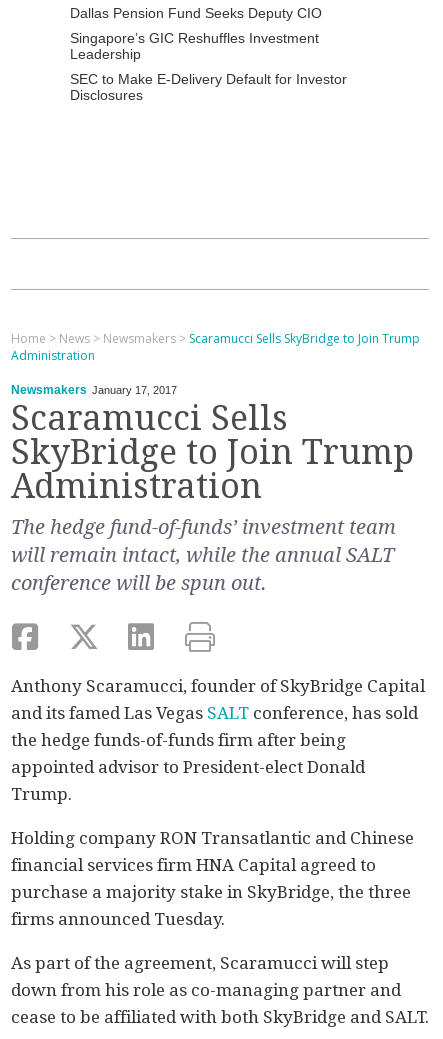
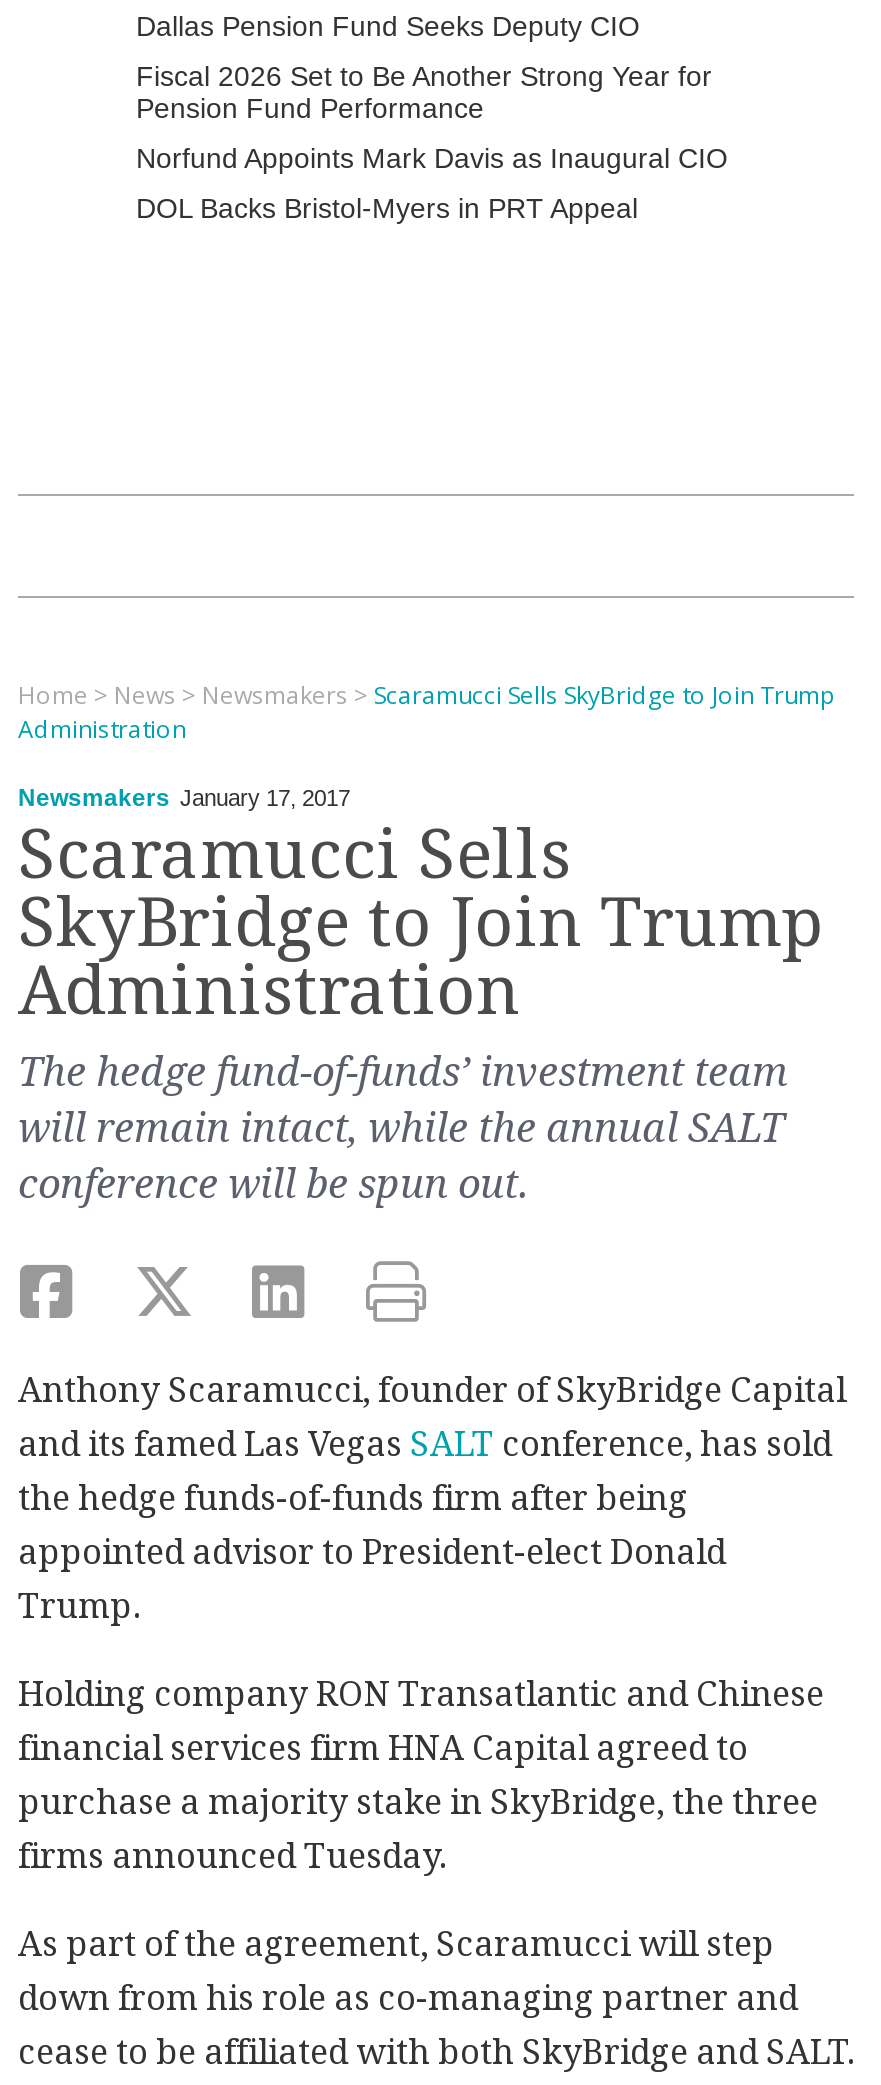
[70,30,347,103] Singapore’s GIC Reshuffles Investment | Leadership | SEC to Make E-Delivery Default for Investor | Disclosures -> [136,60,728,224] Fiscal 2026 Set to Be Another Strong Year for | Pension Fund Performance | Norfund Appoints Mark Davis as Inaugural CIO | DOL Backs Bristol-Myers in PRT Appeal

